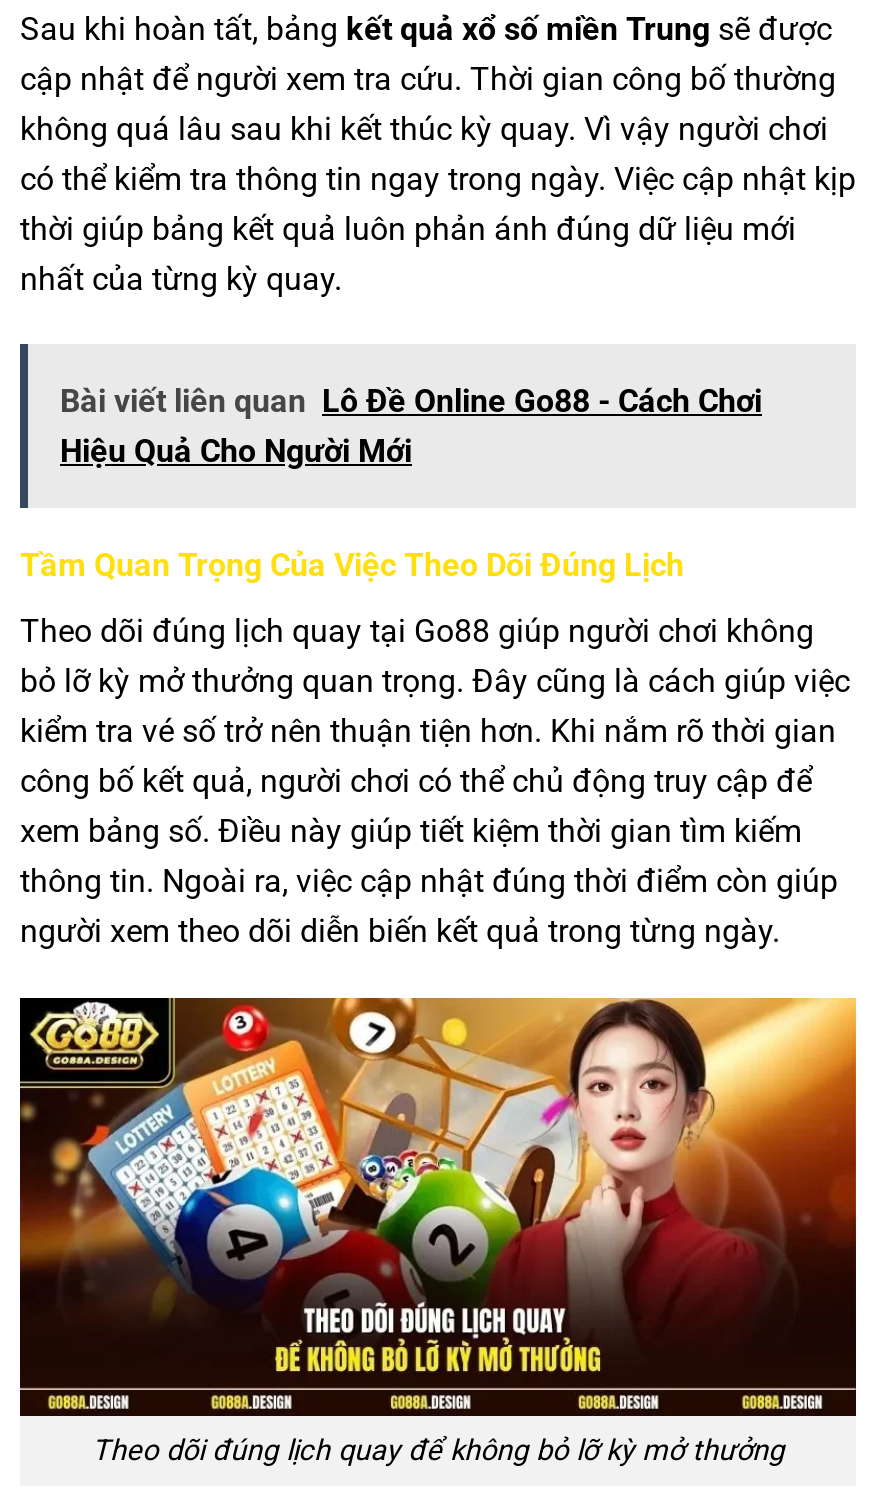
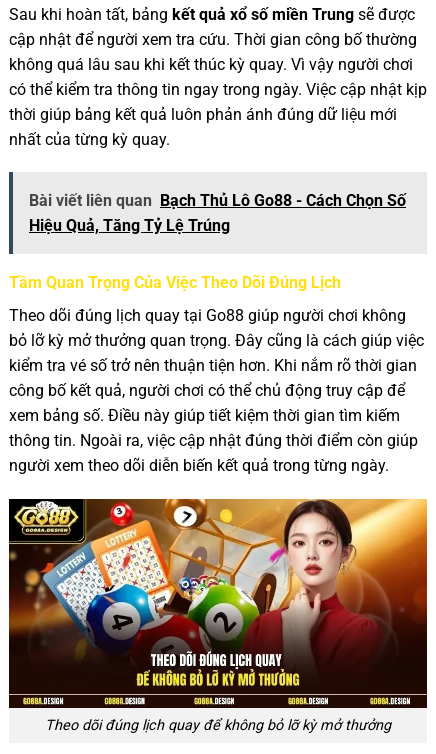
[60,383,762,471] Bài viết liên quan Lô Đề Online Go88 - Cách Chơi | Hiệu Quả Cho Người Mới -> [29,191,406,235] Bài viết liên quan Bạch Thủ Lô Go88 - Cách Chọn Số | Hiệu Quả, Tăng Tỷ Lệ Trúng

